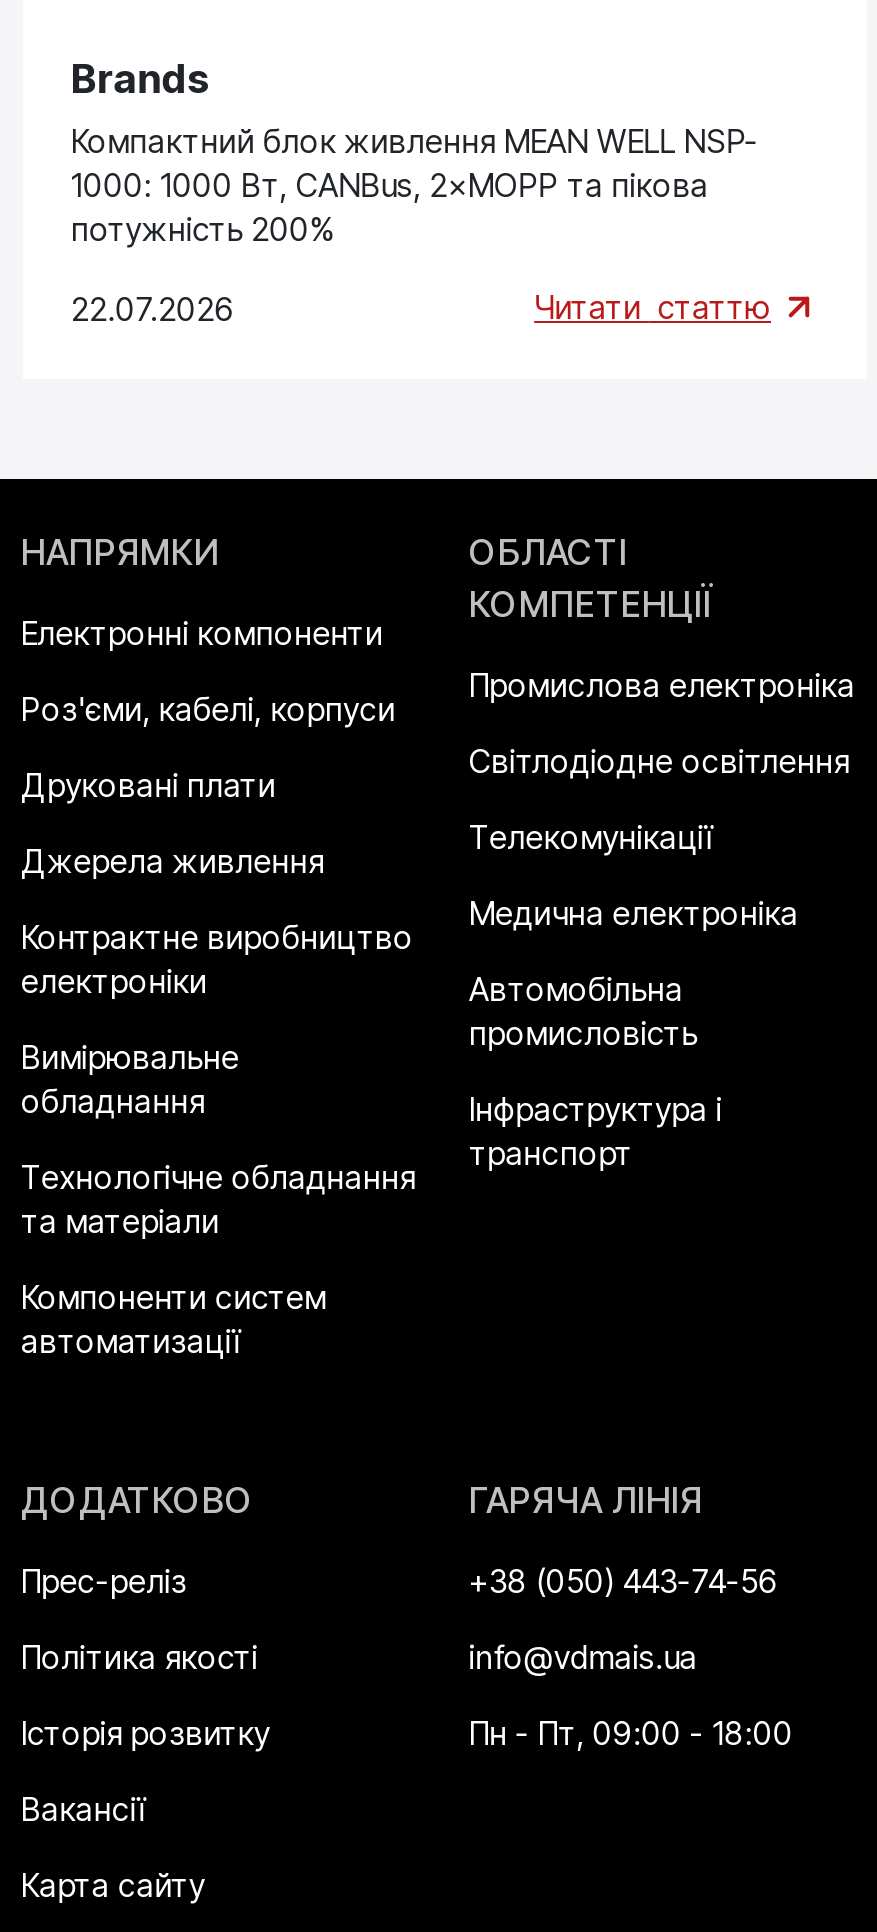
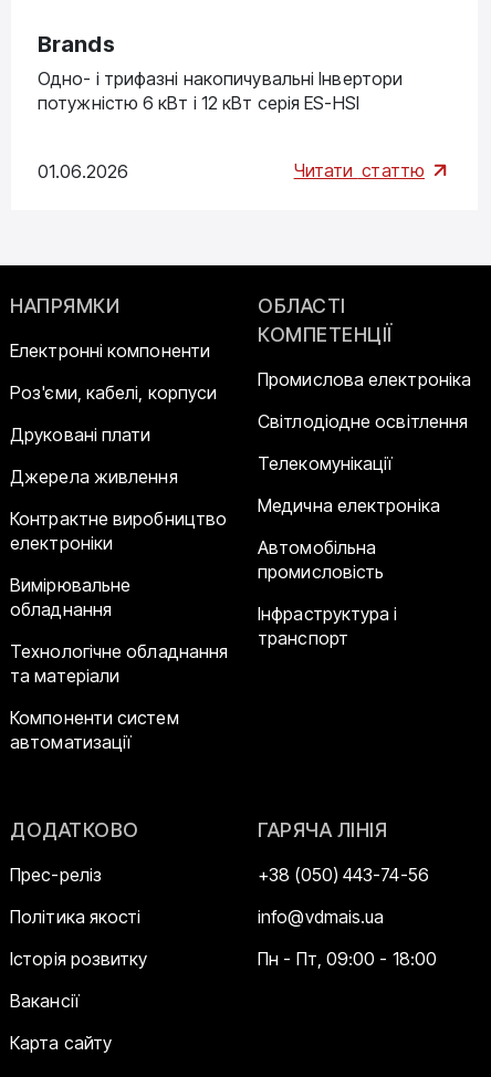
[71,120,759,248] Компактний блок живлення MEAN WELL NSP- | 1000: 1000 Вт, CANBus, 2×MOPP та пікова | потужність 200% -> [38,67,403,114] Одно- і трифазні накопичувальні Інвертори | потужністю 6 кВт і 12 кВт серія ES-HSI
[71,289,235,329] 22.07.2026 -> [38,160,128,183] 01.06.2026

